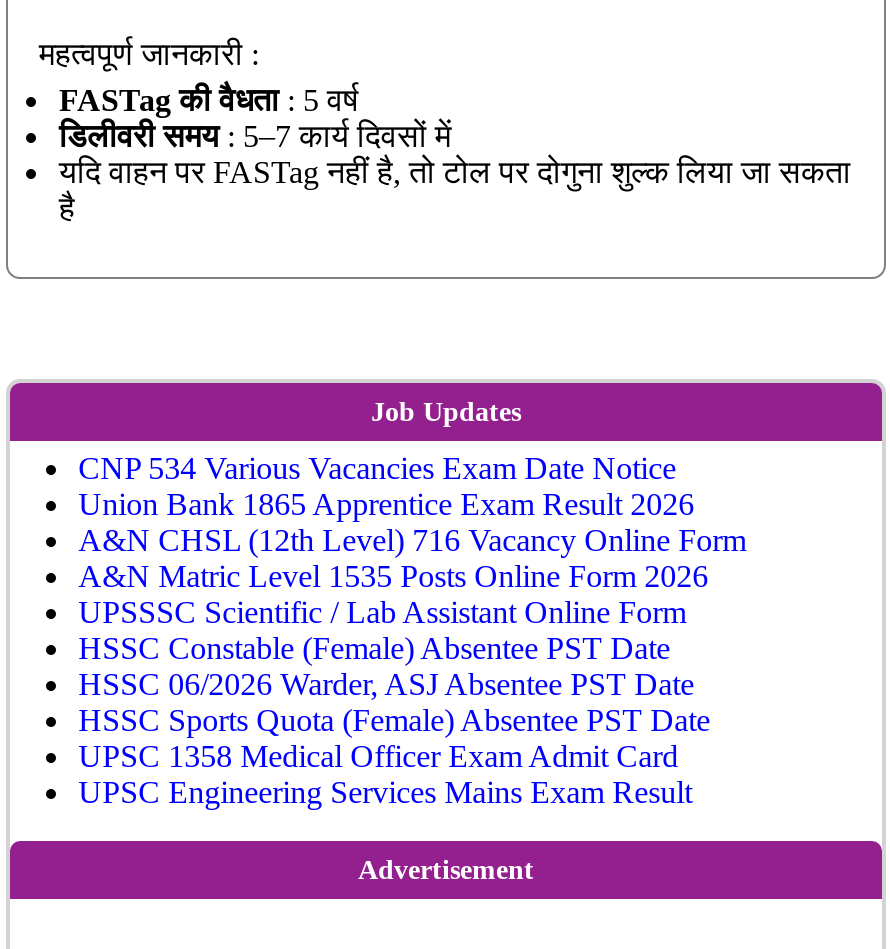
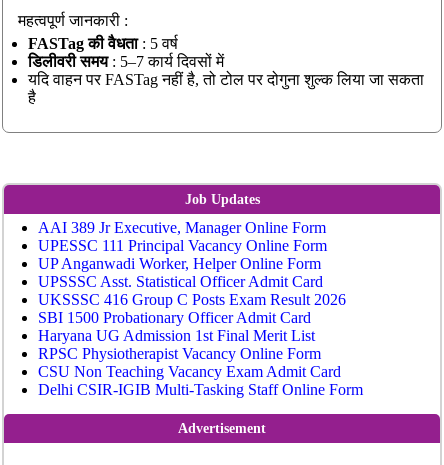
[78,451,746,809] CNP 534 Various Vacancies Exam Date Notice | Union Bank 1865 Apprentice Exam Result 2026 | A&N CHSL (12th Level) 716 Vacancy Online Form | A&N Matric Level 1535 Posts Online Form 2026 | UPSSSC Scientific / Lab Assistant Online Form | HSSC Constable (Female) Absentee PST Date | HSSC 06/2026 Warder, ASJ Absentee PST Date | HSSC Sports Quota (Female) Absentee PST Date | UPSC 1358 Medical Officer Exam Admit Card | UPSC Engineering Services Mains Exam Result -> [38,219,363,398] AAI 389 Jr Executive, Manager Online Form | UPESSC 111 Principal Vacancy Online Form | UP Anganwadi Worker, Helper Online Form | UPSSSC Asst. Statistical Officer Admit Card | UKSSSC 416 Group C Posts Exam Result 2026 | SBI 1500 Probationary Officer Admit Card | Haryana UG Admission 1st Final Merit List | RPSC Physiotherapist Vacancy Online Form | CSU Non Teaching Vacancy Exam Admit Card | Delhi CSIR-IGIB Multi-Tasking Staff Online Form

